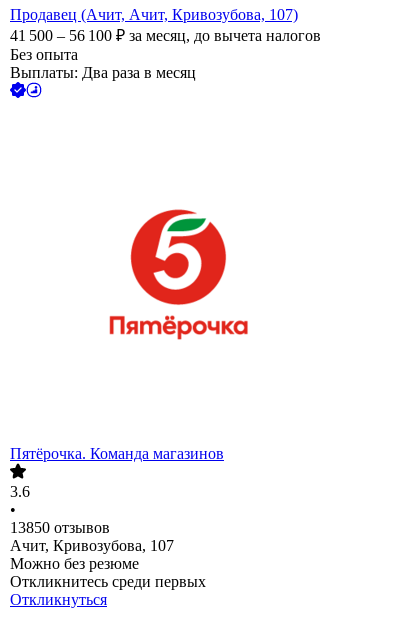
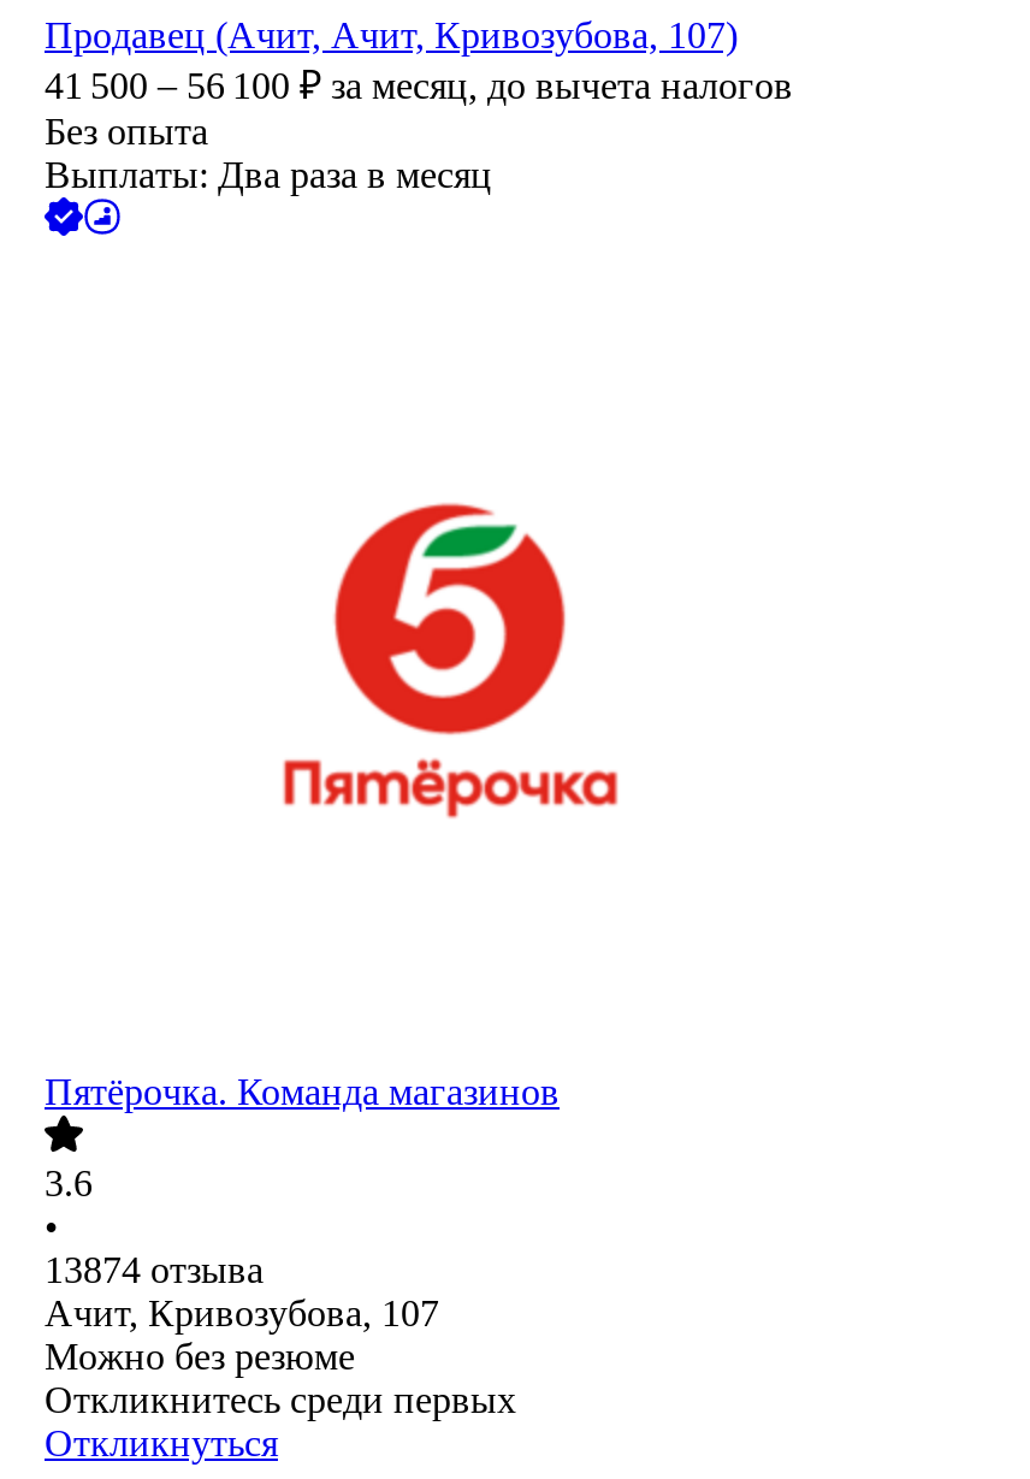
[10,519,110,536] 13850 отзывов -> [45,1250,264,1291] 13874 отзыва

